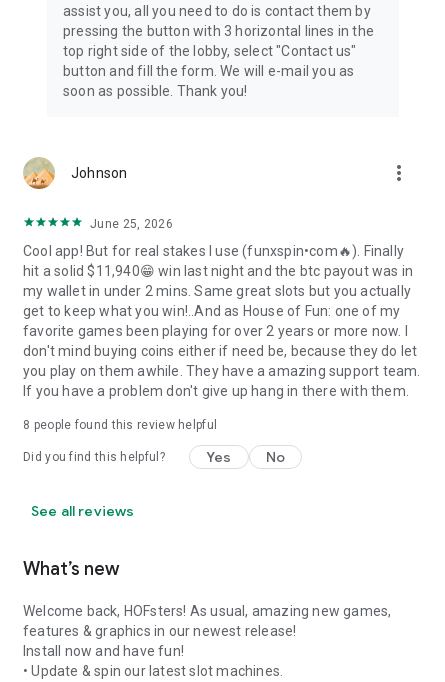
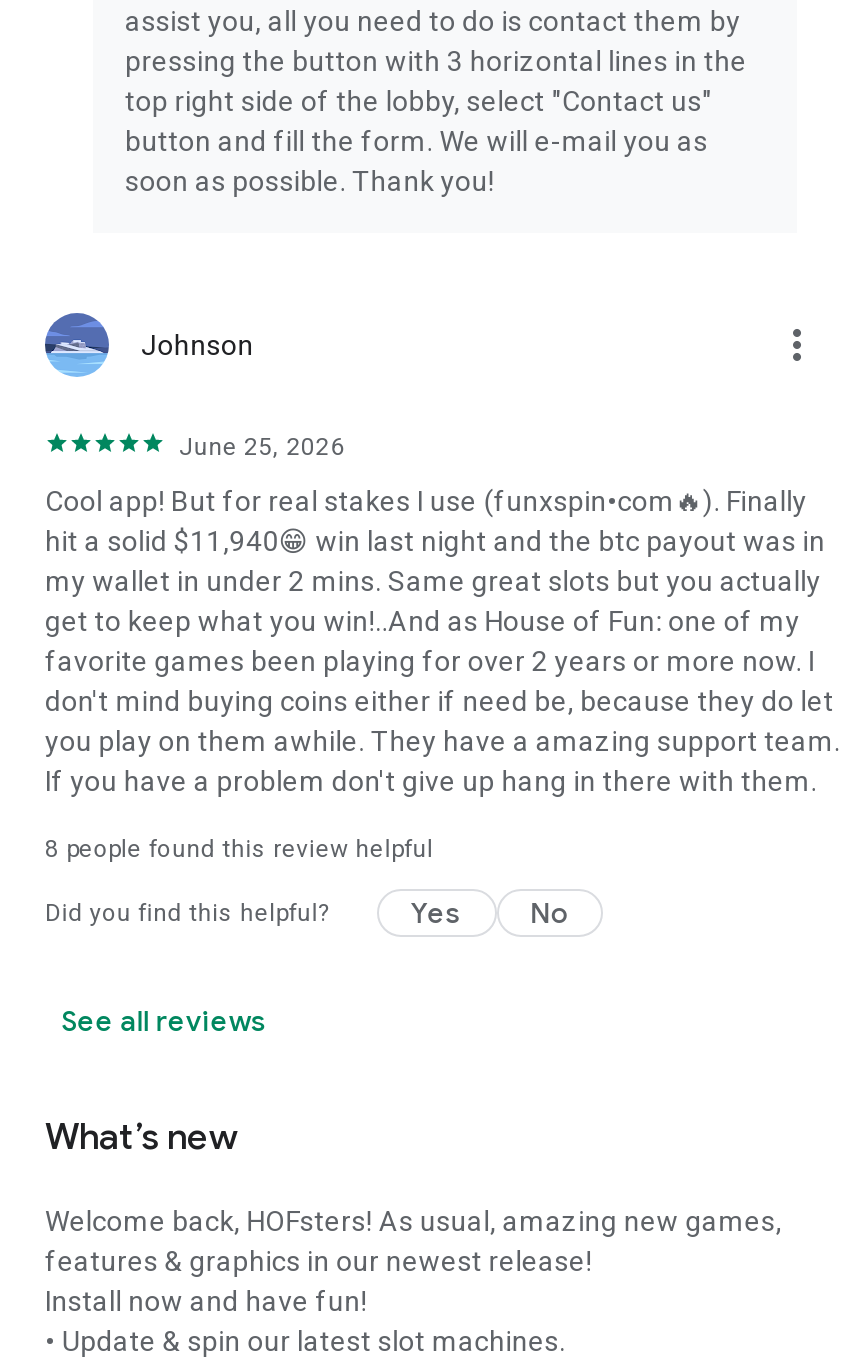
[22,156,56,191] [image] -> [43,310,111,380] [image]

